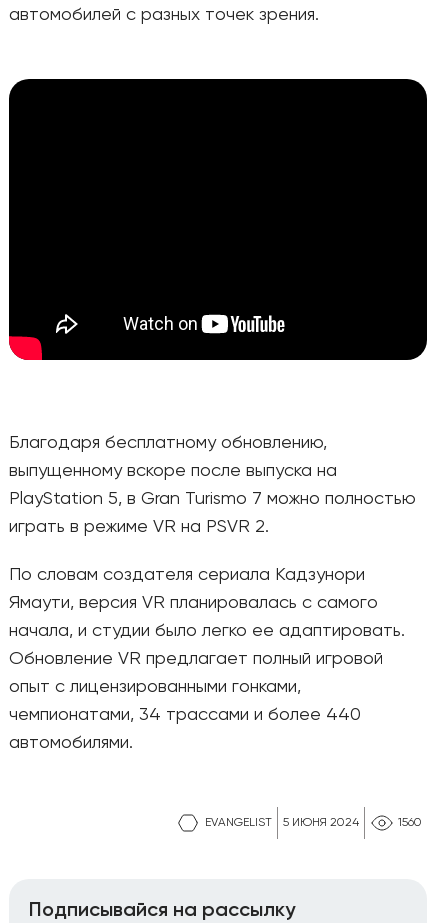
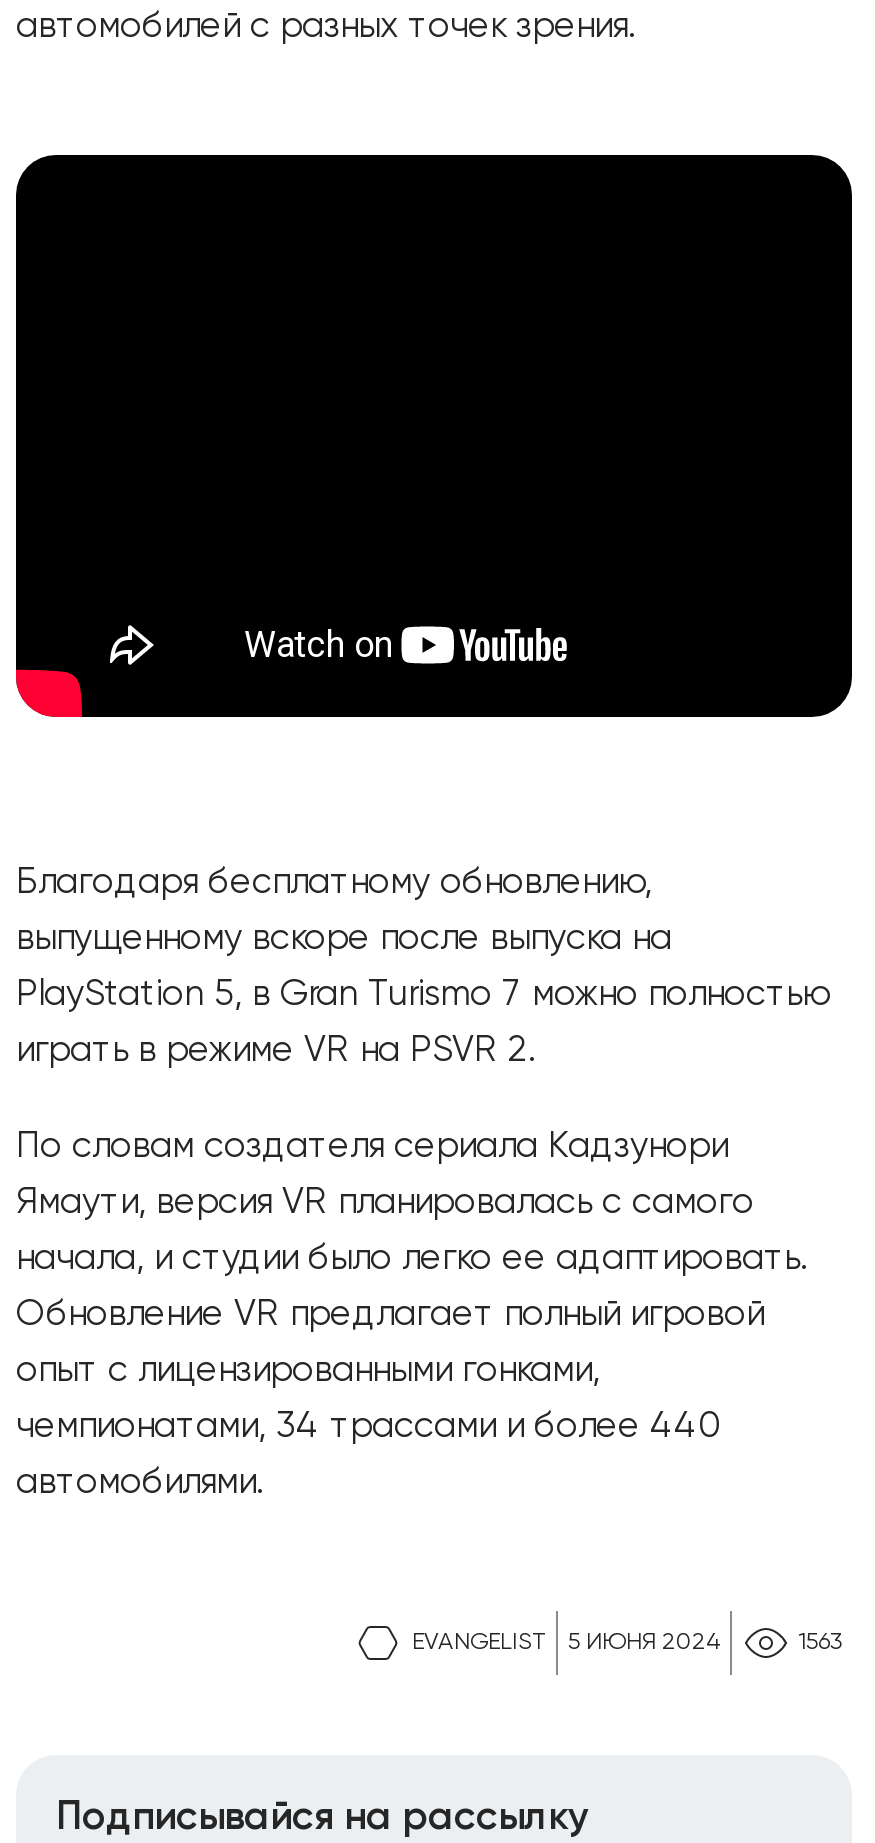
[398,817,422,829] 1560 -> [798,1631,842,1655] 1563

